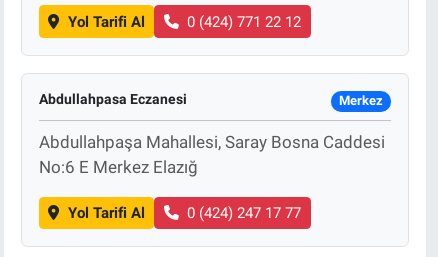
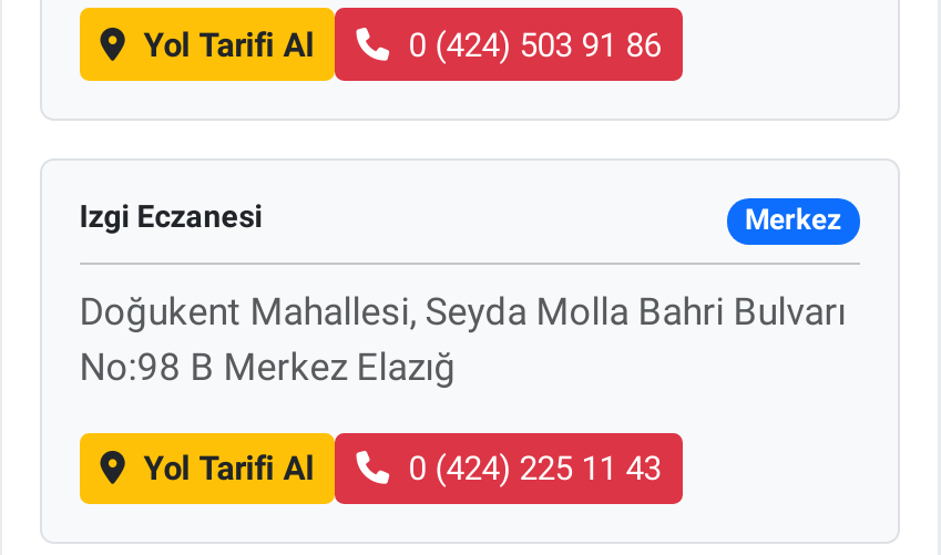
[187,12,301,30] 0 (424) 771 22 12 -> [408,24,661,64] 0 (424) 503 91 86
[39,91,187,107] Abdullahpasa Eczanesi -> [79,198,263,233] Izgi Eczanesi
[39,132,385,177] Abdullahpaşa Mahallesi, Saray Bosna Caddesi | No:6 E Merkez Elazığ -> [79,288,846,388] Doğukent Mahallesi, Seyda Molla Bahri Bulvarı | No:98 B Merkez Elazığ
[187,204,301,222] 0 (424) 247 17 77 -> [408,449,661,489] 0 (424) 225 11 43

